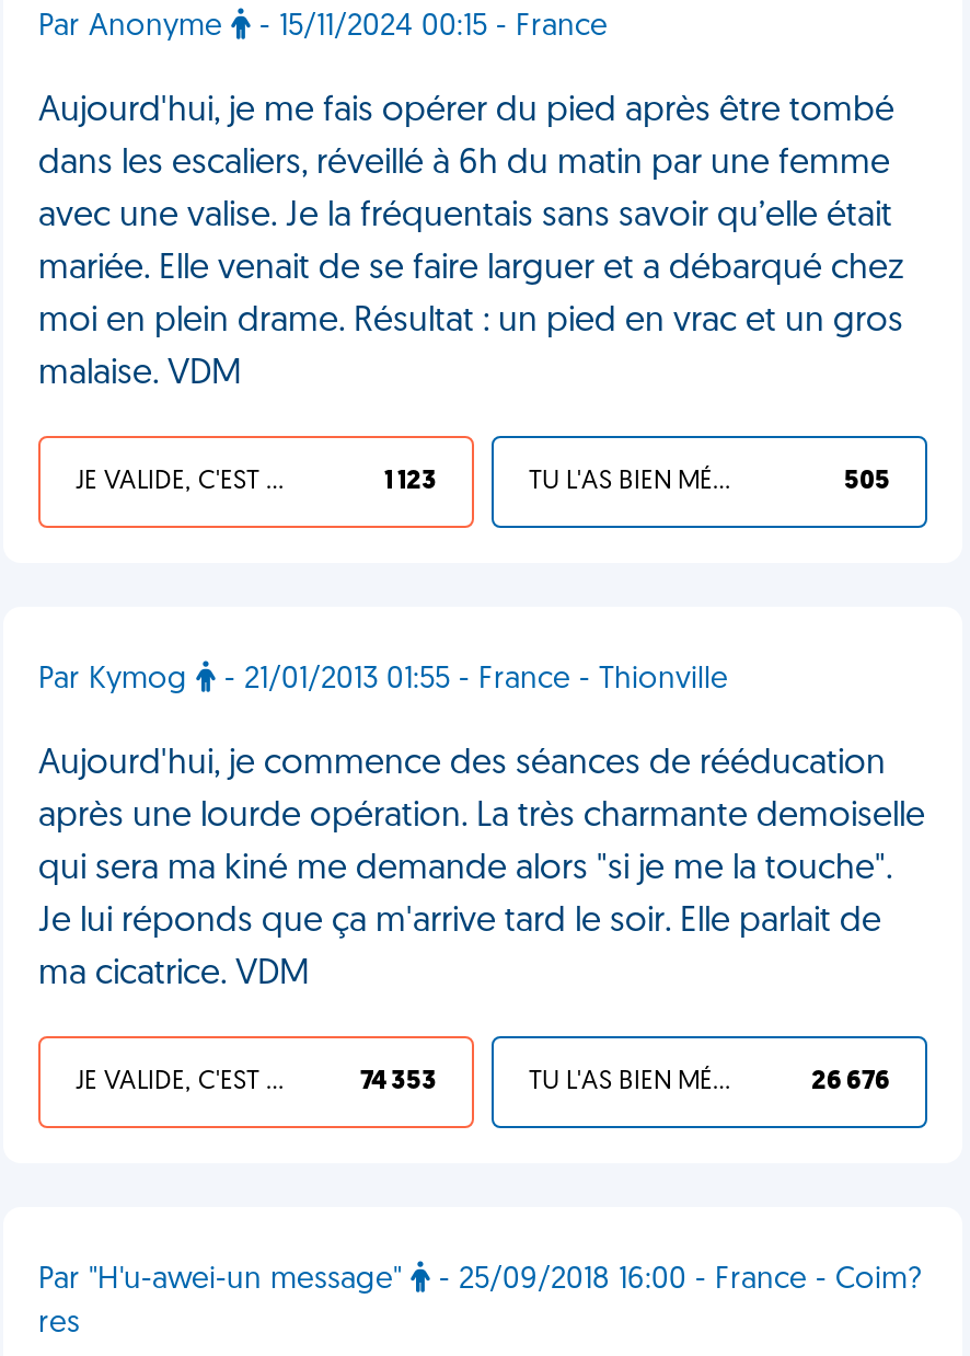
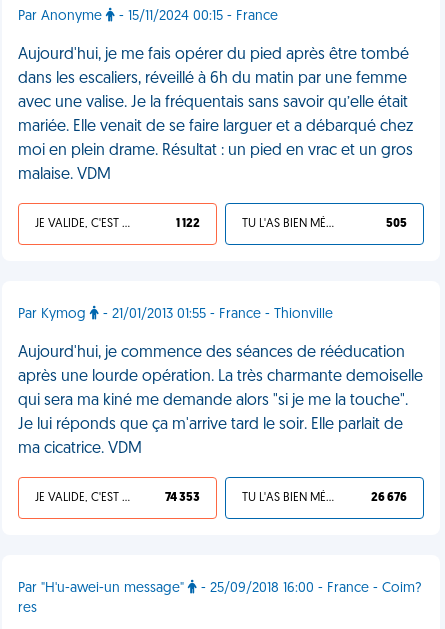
[384,469,437,495] 1 123 -> [176,218,200,230] 1 122

